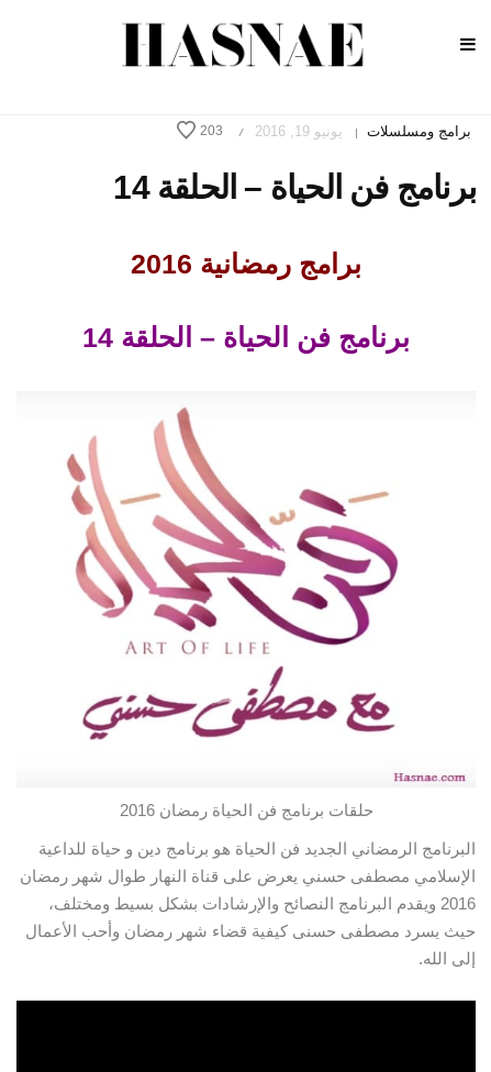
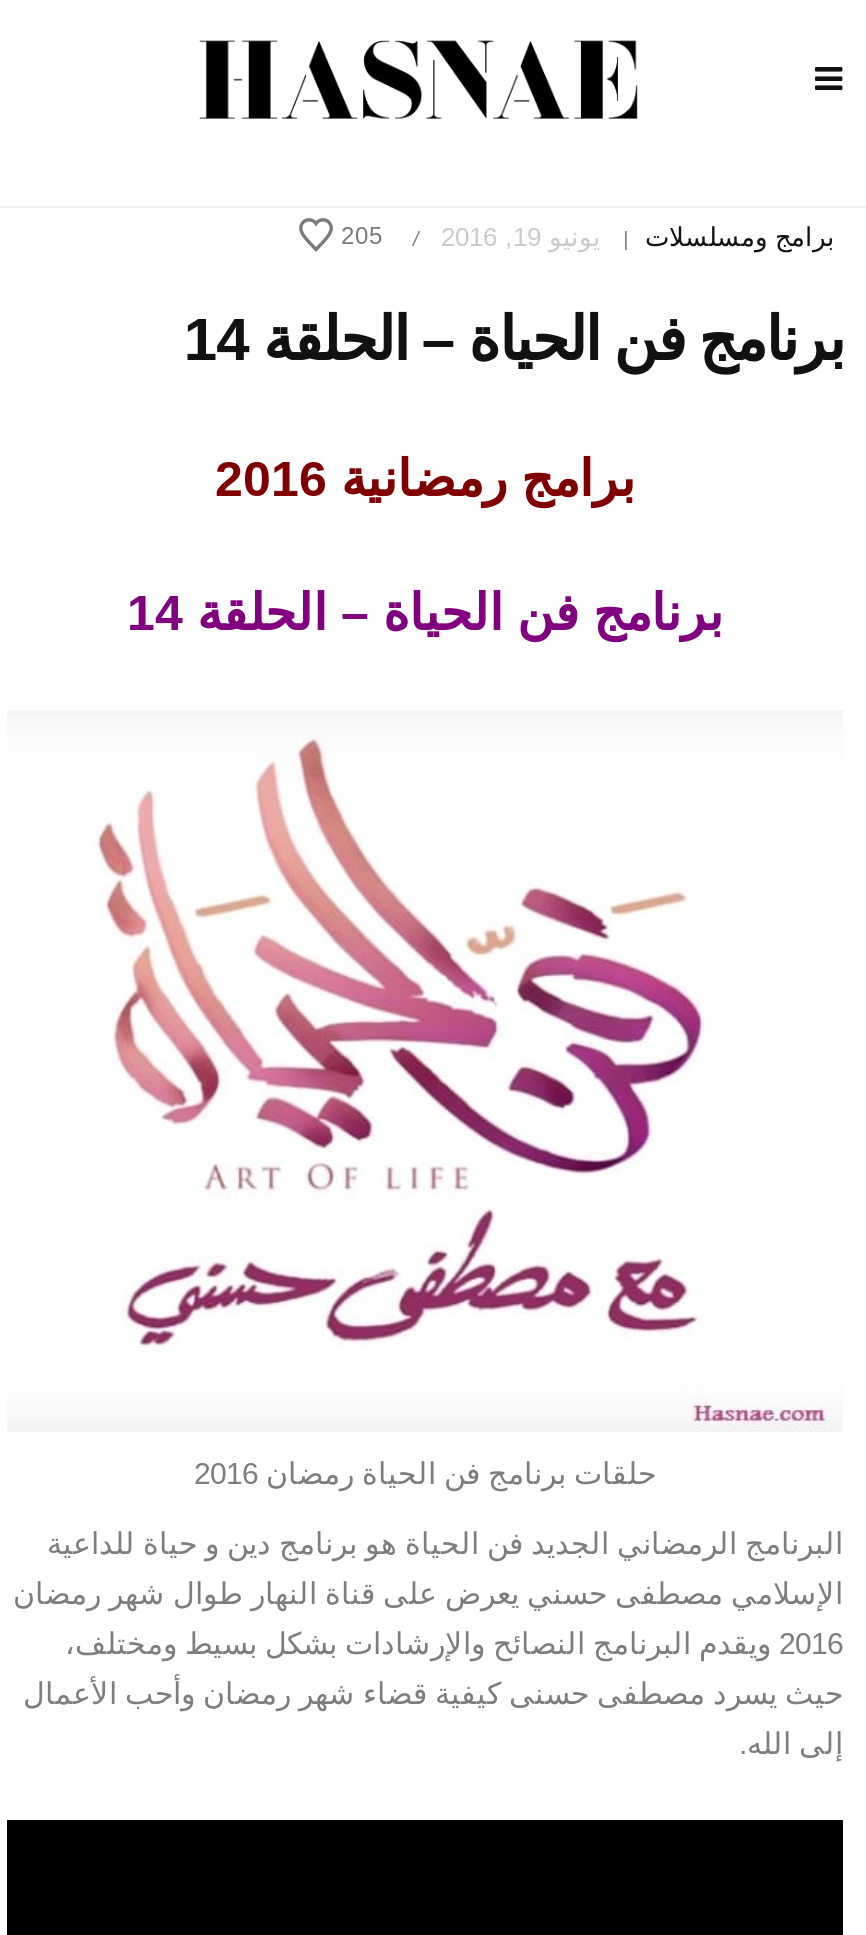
[200,124,223,139] 203 -> [341,223,383,251] 205

